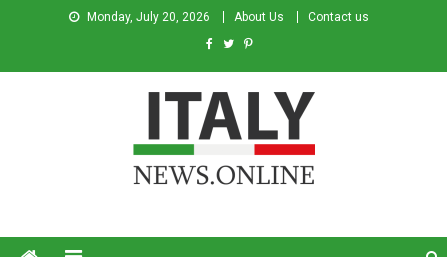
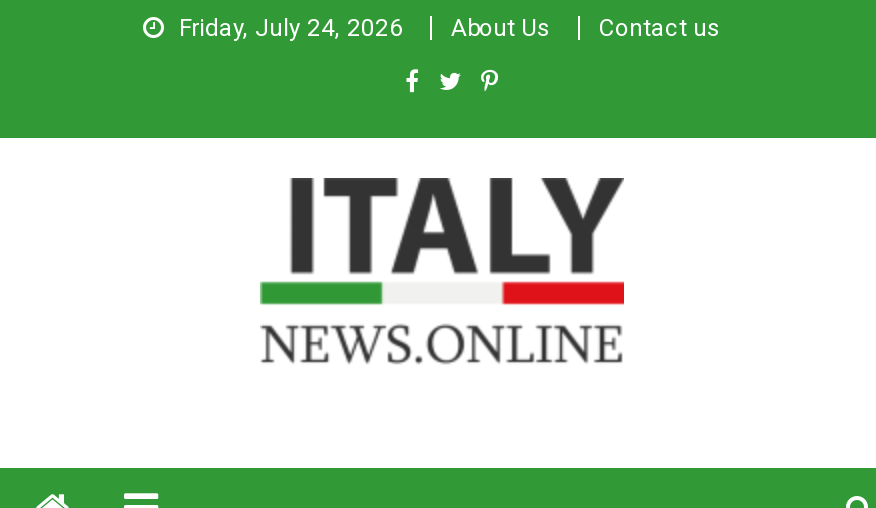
[87,10,369,24] Monday, July 20, 2026 About Us Contact us -> [179,14,721,42] Friday, July 24, 2026 About Us Contact us

